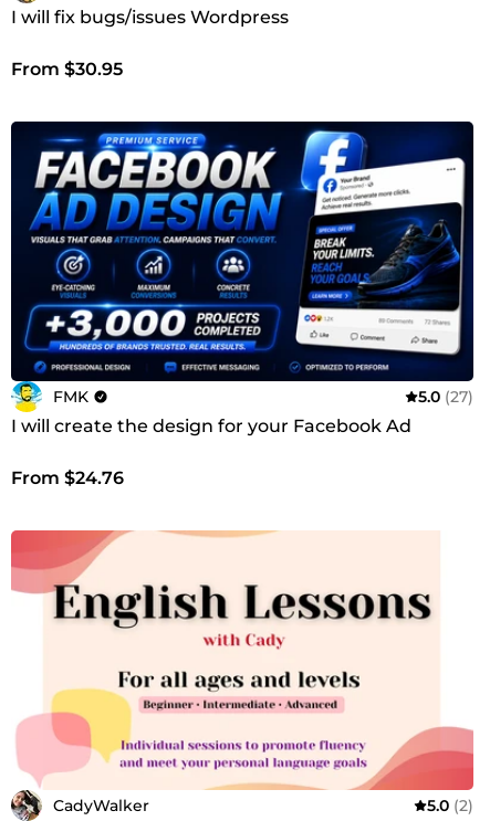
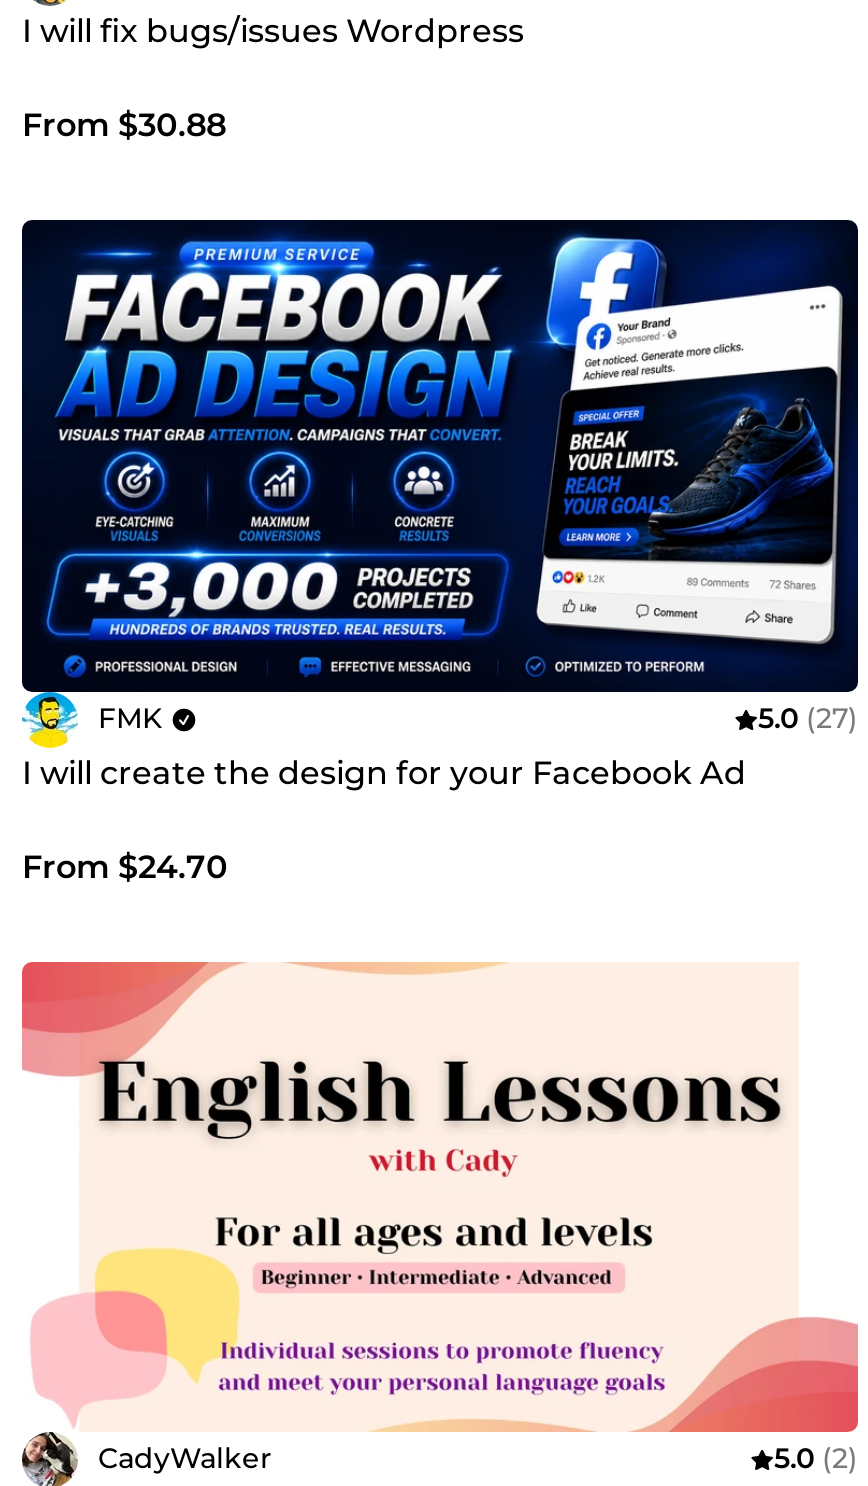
[11,59,123,80] From $30.95 -> [22,106,226,144] From $30.88
[11,468,124,489] From $24.76 -> [22,847,228,885] From $24.70

